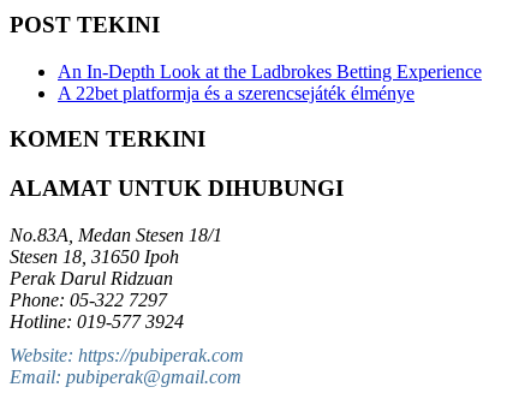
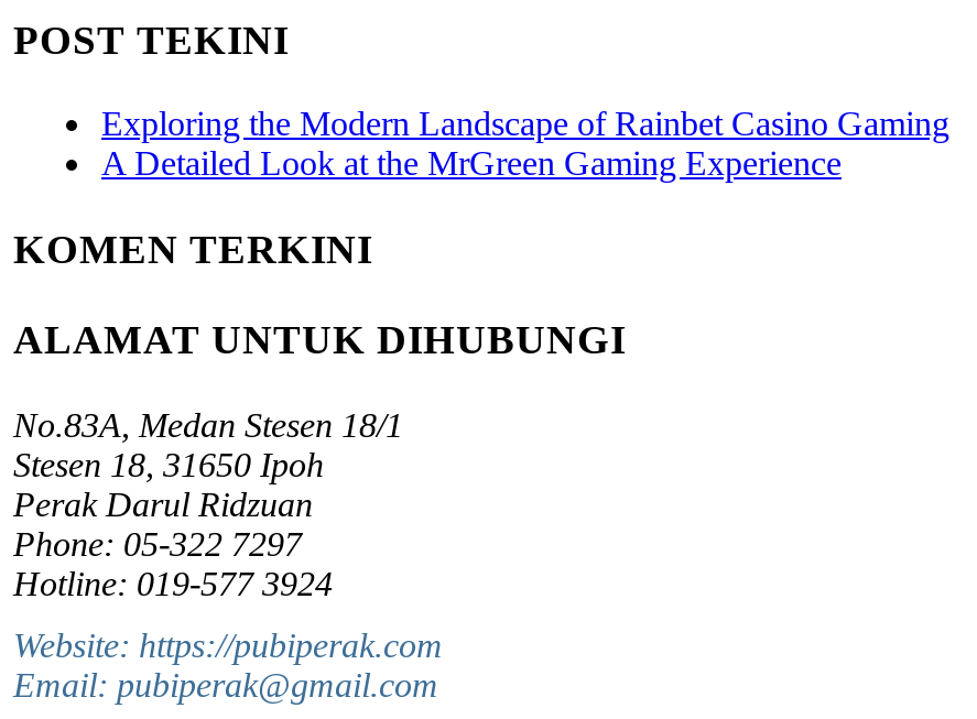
[58,61,482,103] An In-Depth Look at the Ladbrokes Betting Experience | A 22bet platformja és a szerencsejáték élménye -> [101,106,949,183] Exploring the Modern Landscape of Rainbet Casino Gaming | A Detailed Look at the MrGreen Gaming Experience

